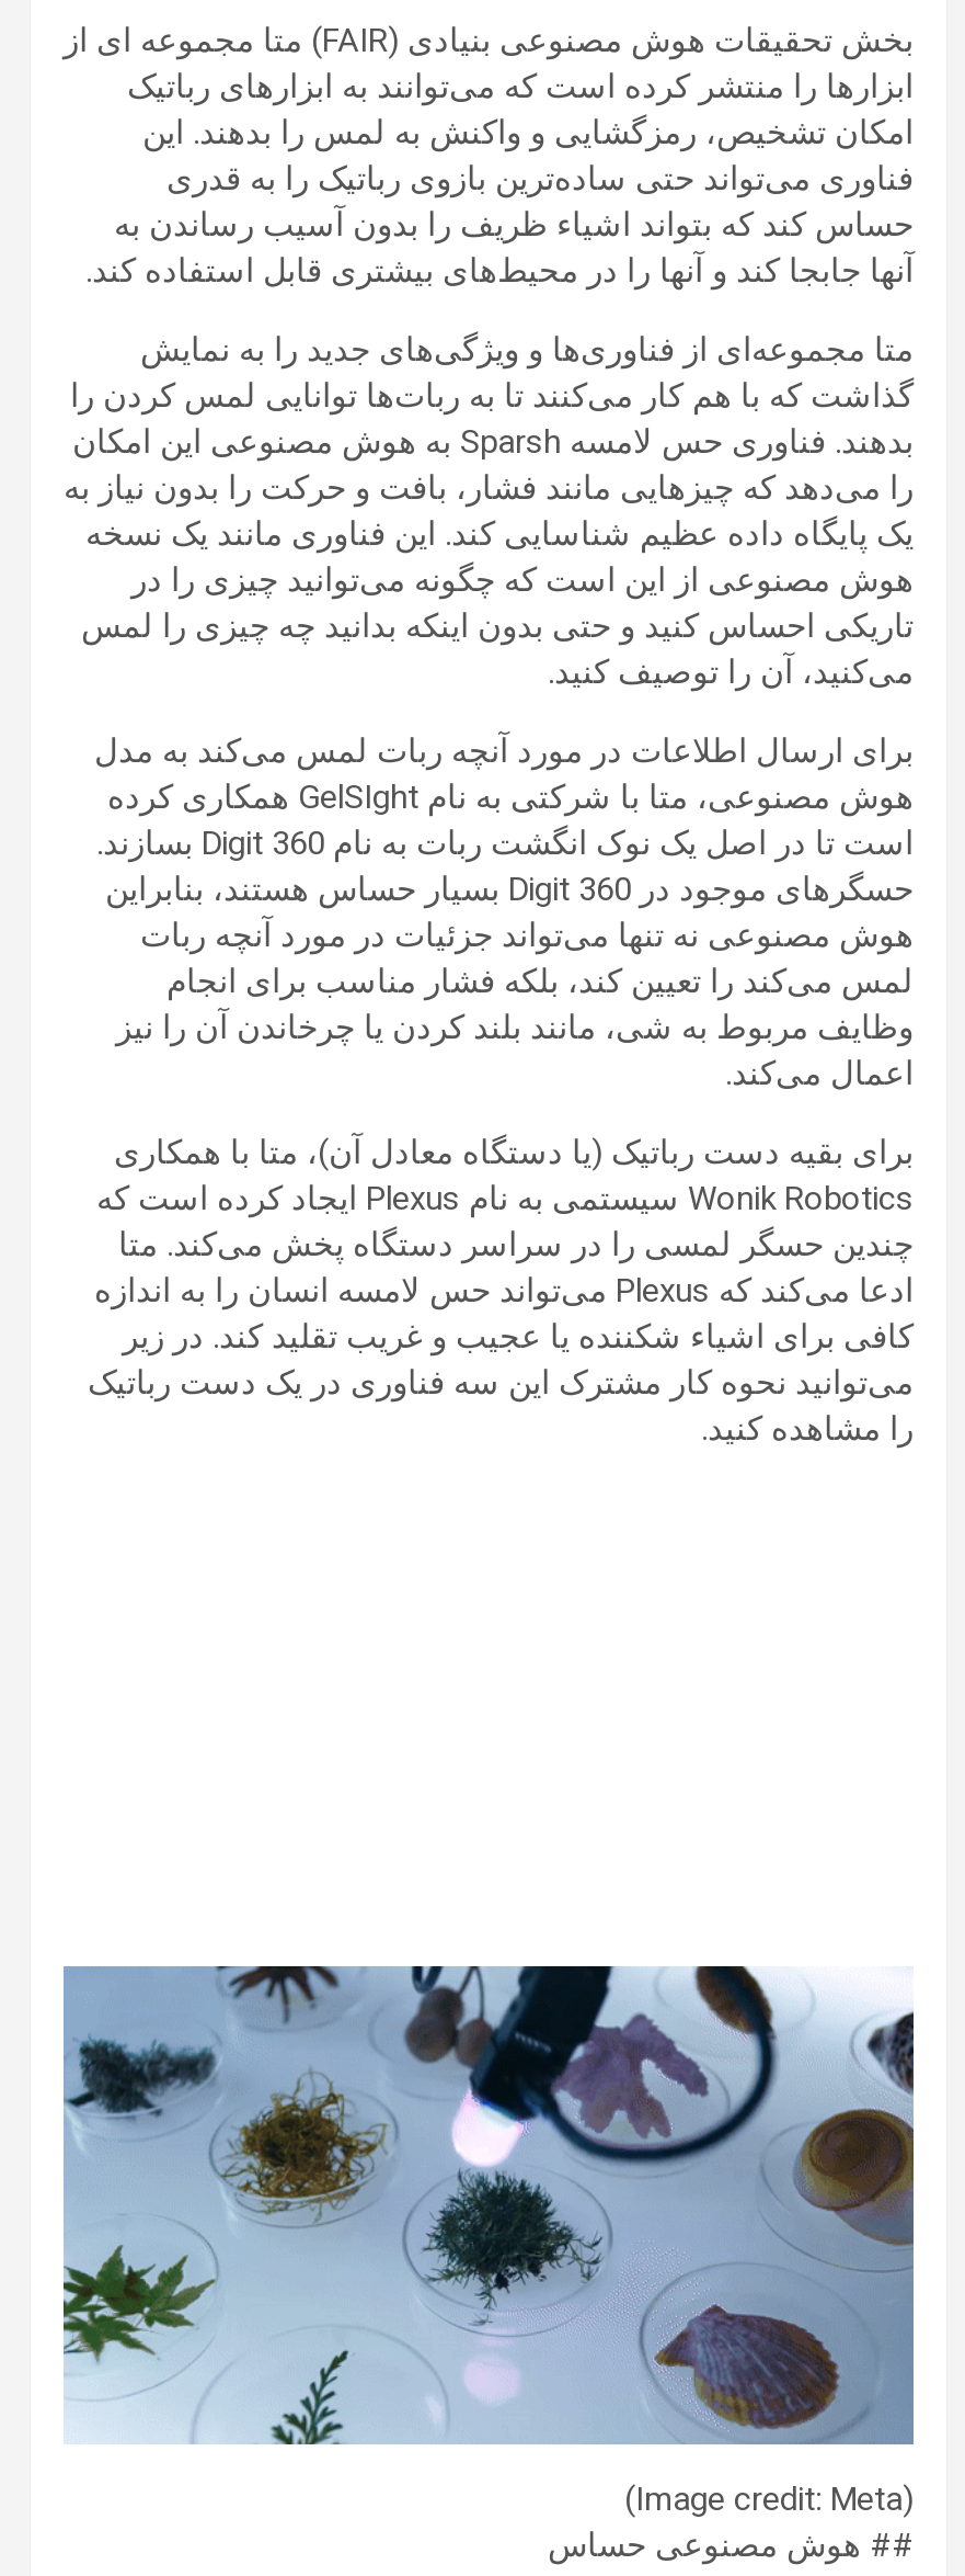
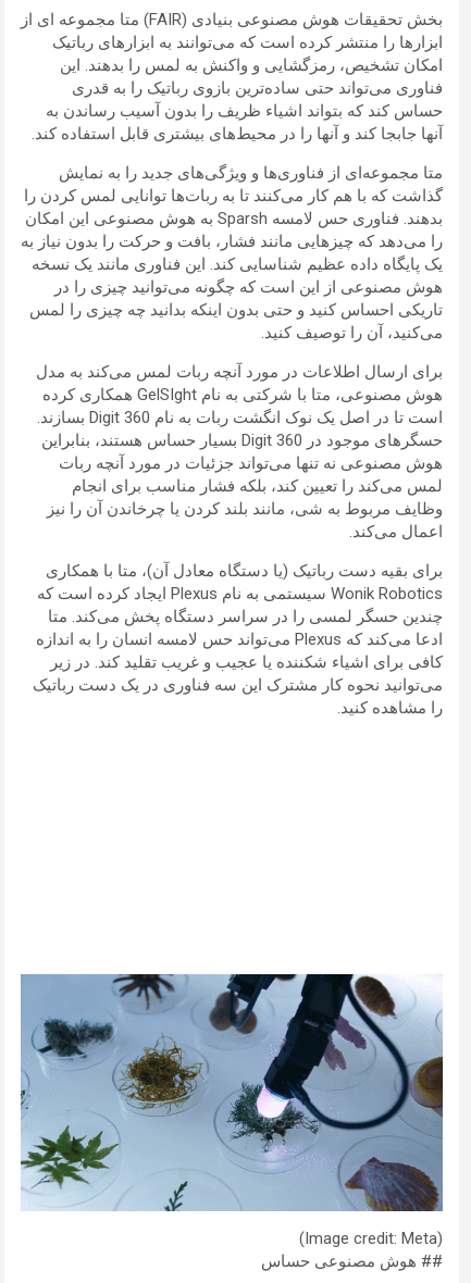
[61,1964,916,2447] [image] -> [21,973,444,1212] [image]

